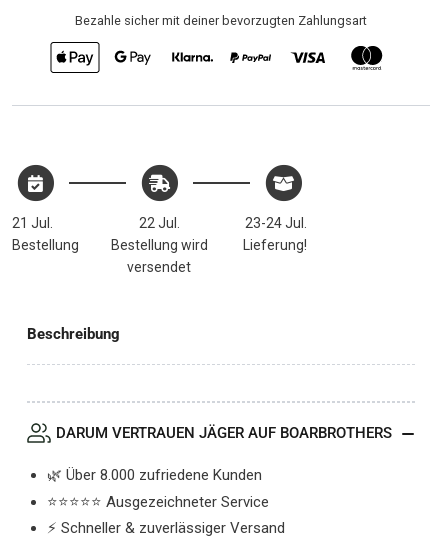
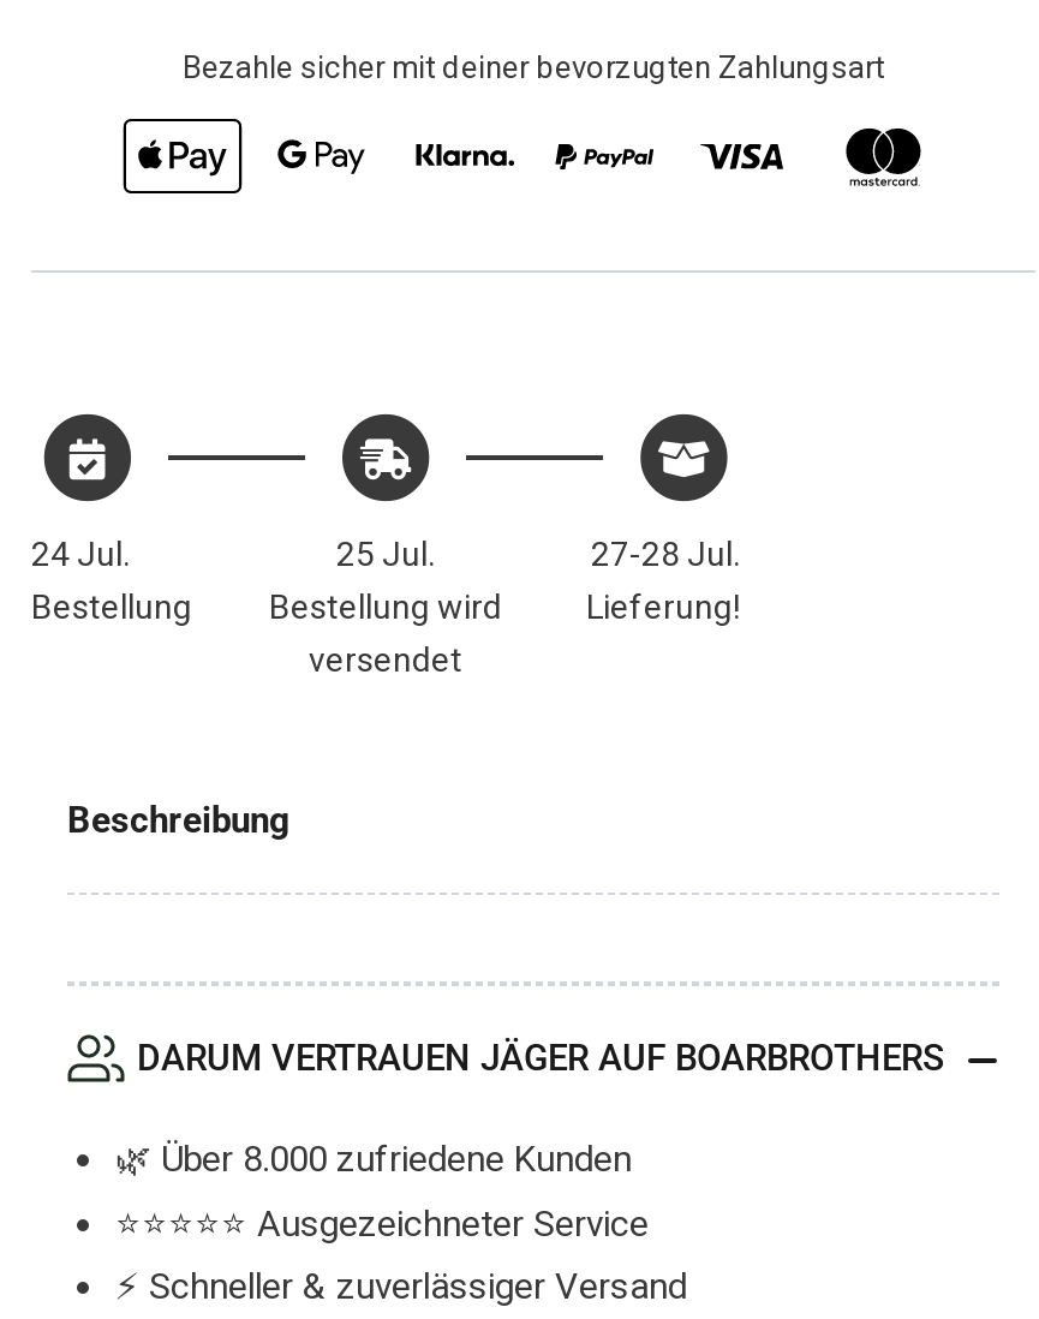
[12,215,53,231] 21 Jul. -> [31,535,130,573] 24 Jul.
[139,215,180,231] 22 Jul. -> [336,535,435,573] 25 Jul.
[245,215,307,231] 23-24 Jul. -> [591,535,740,573] 27-28 Jul.

